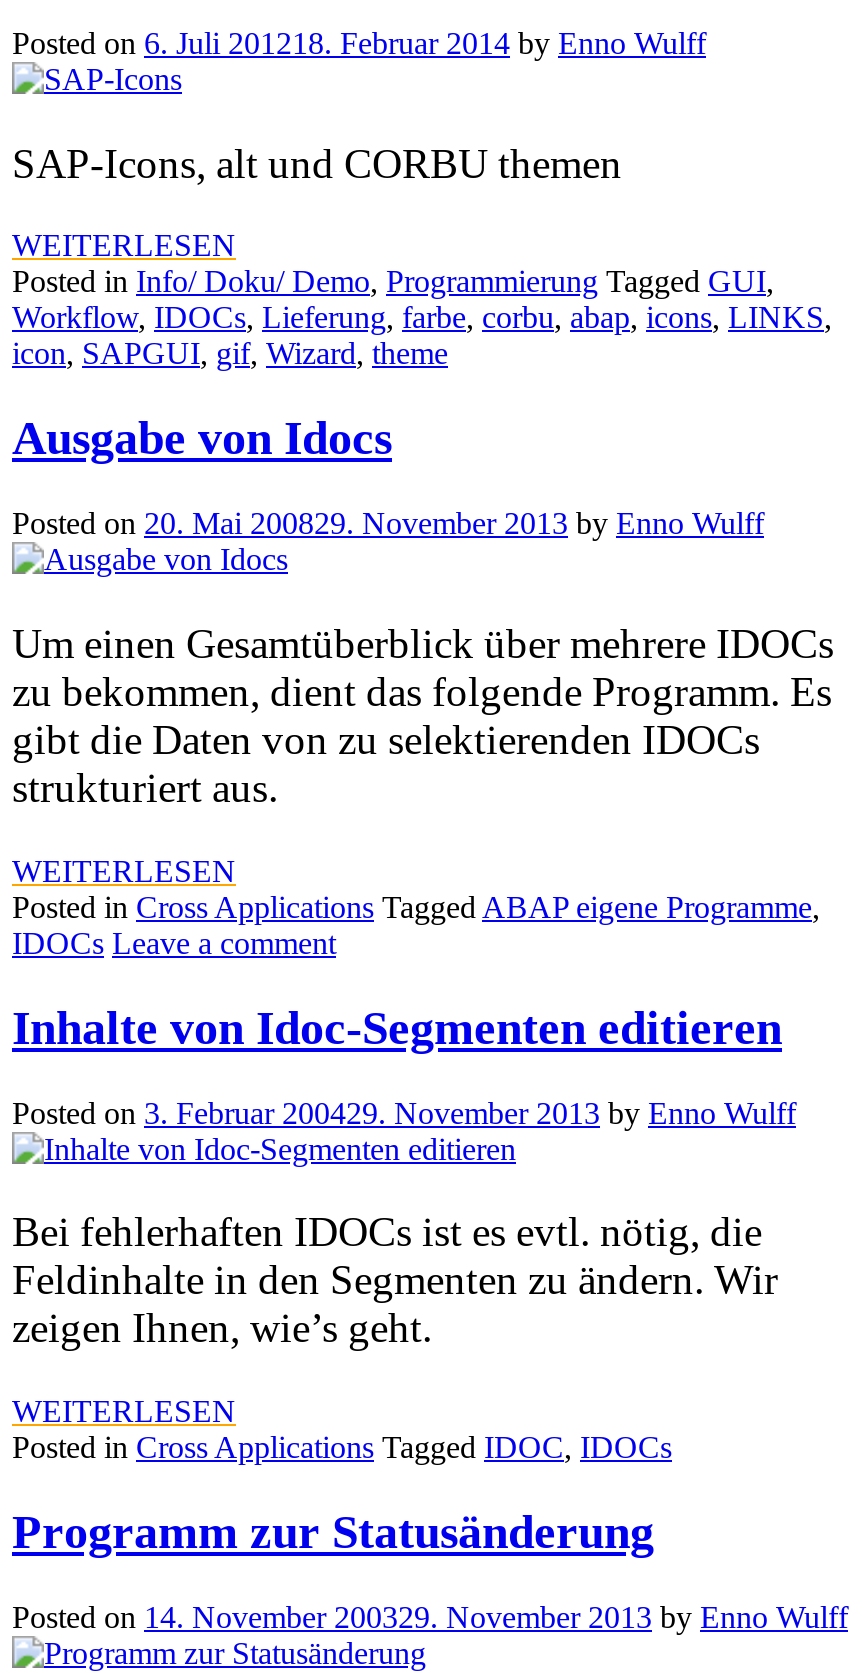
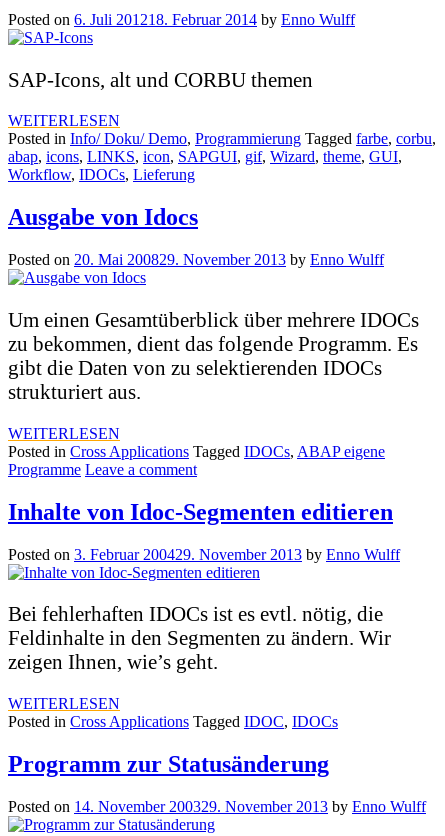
[12,265,832,371] Posted in Info/ Doku/ Demo, Programmierung Tagged GUI, | Workflow, IDOCs, Lieferung, farbe, corbu, abap,icons, LINKS, | icon, SAPGUI, gif, Wizard, theme -> [8,130,436,183] Posted in Info/ Doku/ Demo, Programmierung Tagged farbe, corbu, | abap, icons, LINKS, icon, SAPGUI, gif, Wizard, theme, GUI, | Workflow, IDOCs, Lieferung
[12,890,820,924] Posted in Cross Applications Tagged ABAP eigene Programme, -> [8,443,385,460] Posted in Cross Applications Tagged IDOCs, ABAP eigene
[12,926,336,960] IDOCs Leave a comment -> [8,461,197,478] Programme Leave a comment

